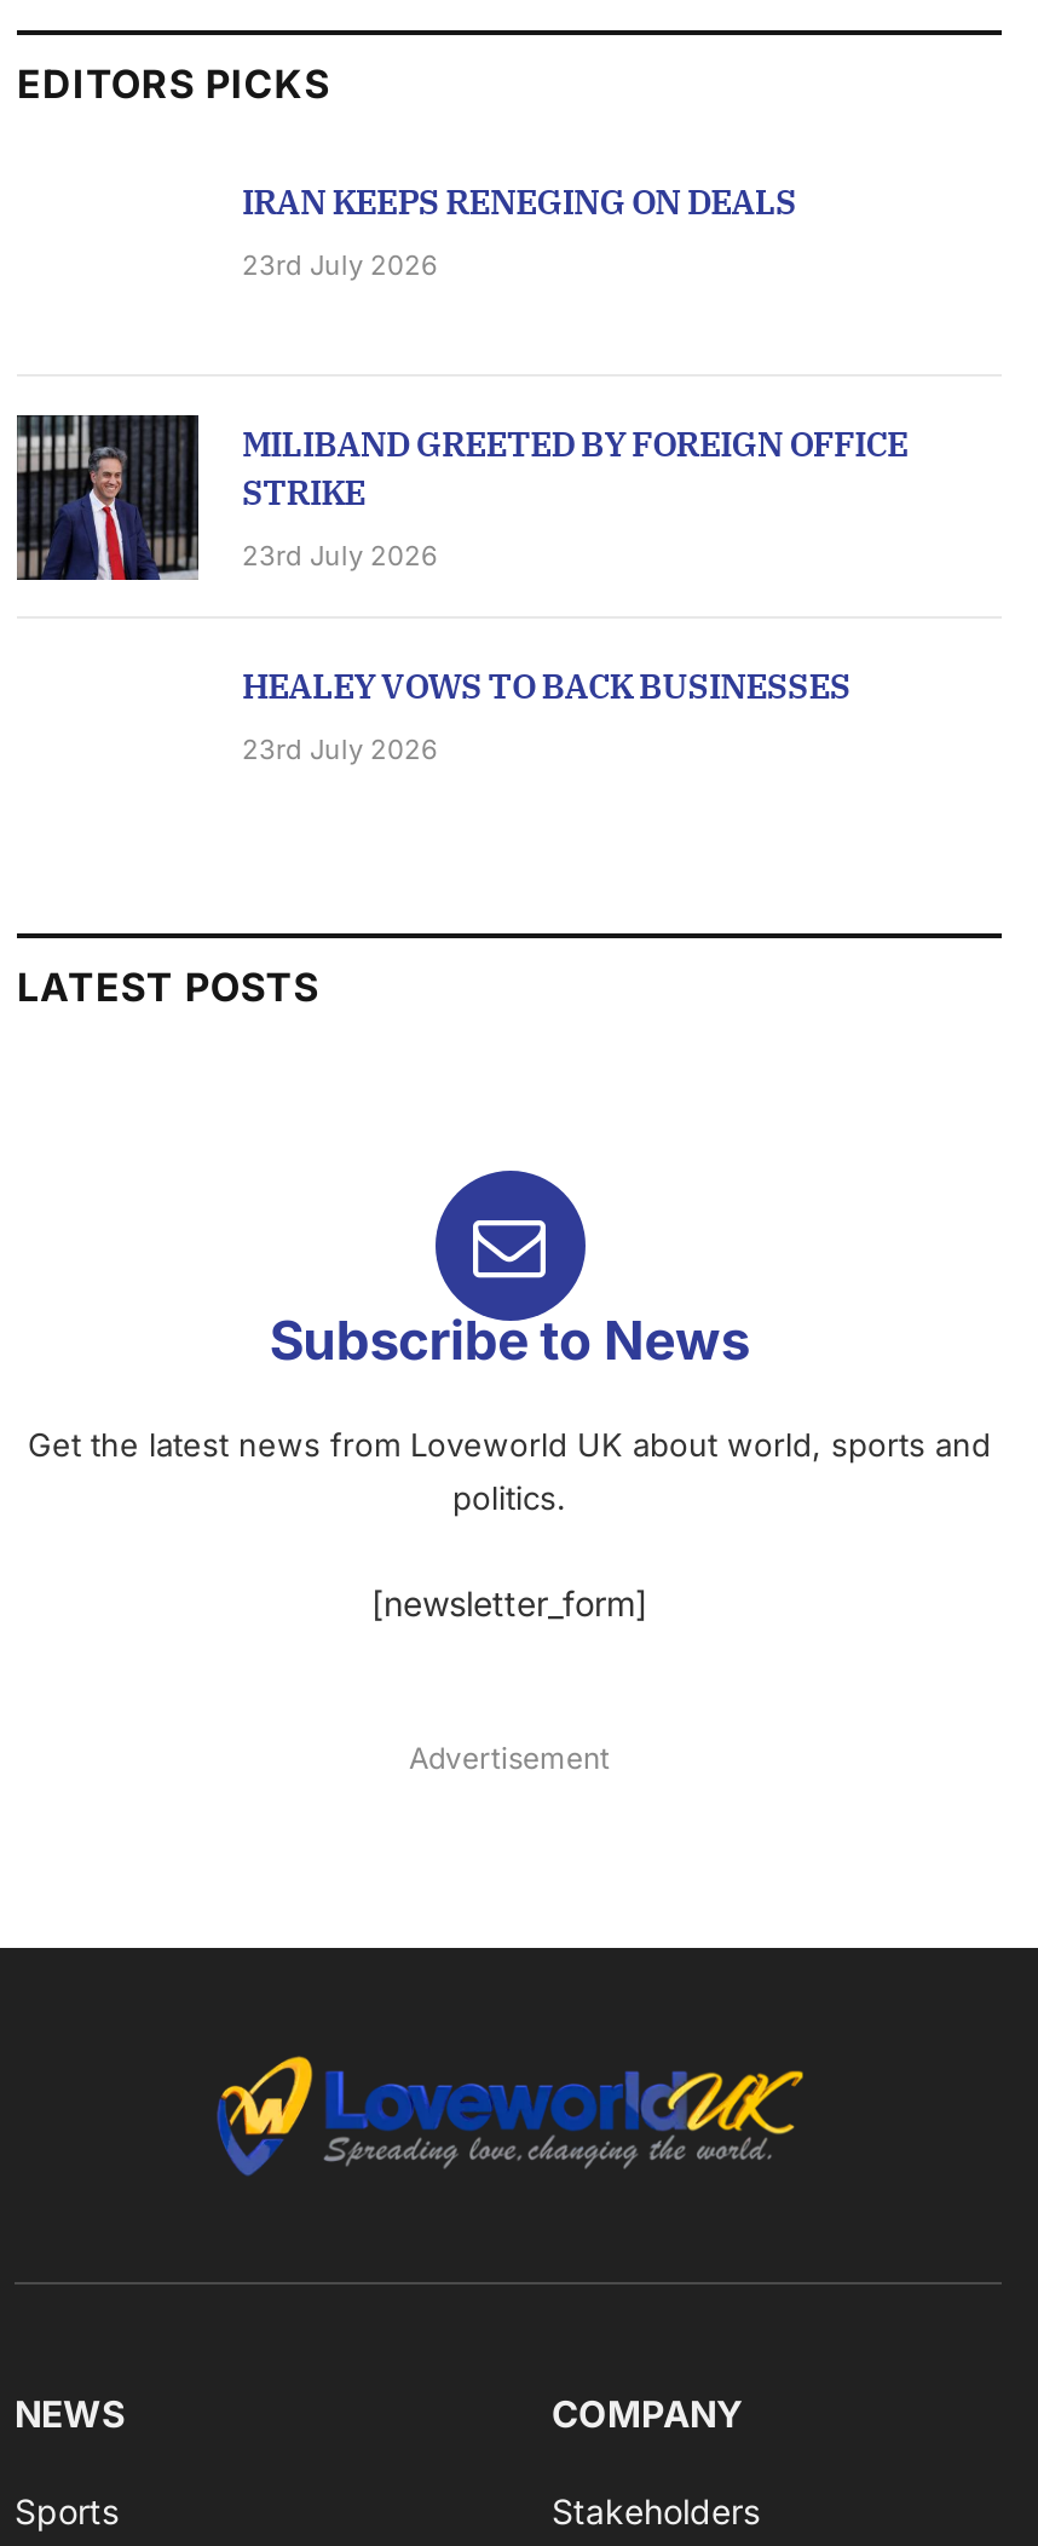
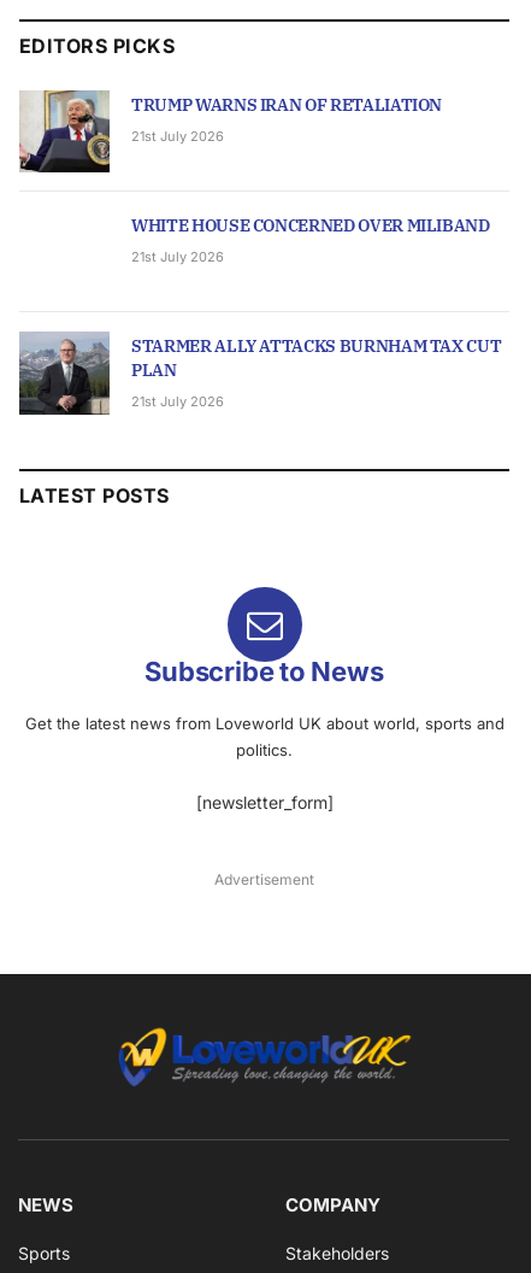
none -> [18,89,111,174] [image]
none -> [18,332,111,416] [image]
[242,180,797,224] IRAN KEEPS RENEGING ON DEALS -> [131,94,442,116] TRUMP WARNS IRAN OF RETALIATION
[242,248,438,282] 23rd July 2026 -> [131,128,224,145] 21st July 2026
[15,413,201,582] [image] -> none
[242,423,908,515] MILIBAND GREETED BY FOREIGN OFFICE | STRIKE -> [131,215,490,237] WHITE HOUSE CONCERNED OVER MILIBAND
[242,539,438,573] 23rd July 2026 -> [131,249,224,265] 21st July 2026
[242,665,850,709] HEALEY VOWS TO BACK BUSINESSES -> [131,335,501,381] STARMER ALLY ATTACKS BURNHAM TAX CUT | PLAN
[242,733,438,767] 23rd July 2026 -> [131,393,224,410] 21st July 2026

